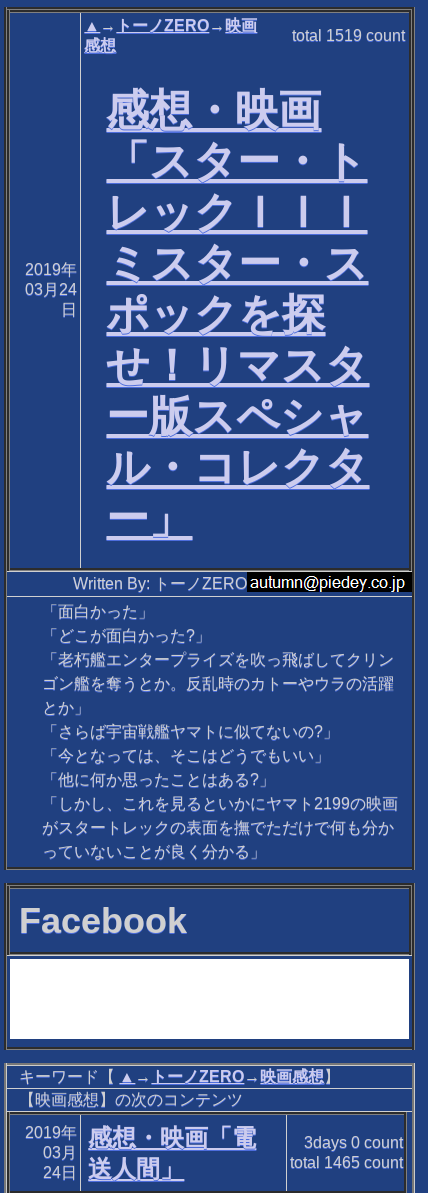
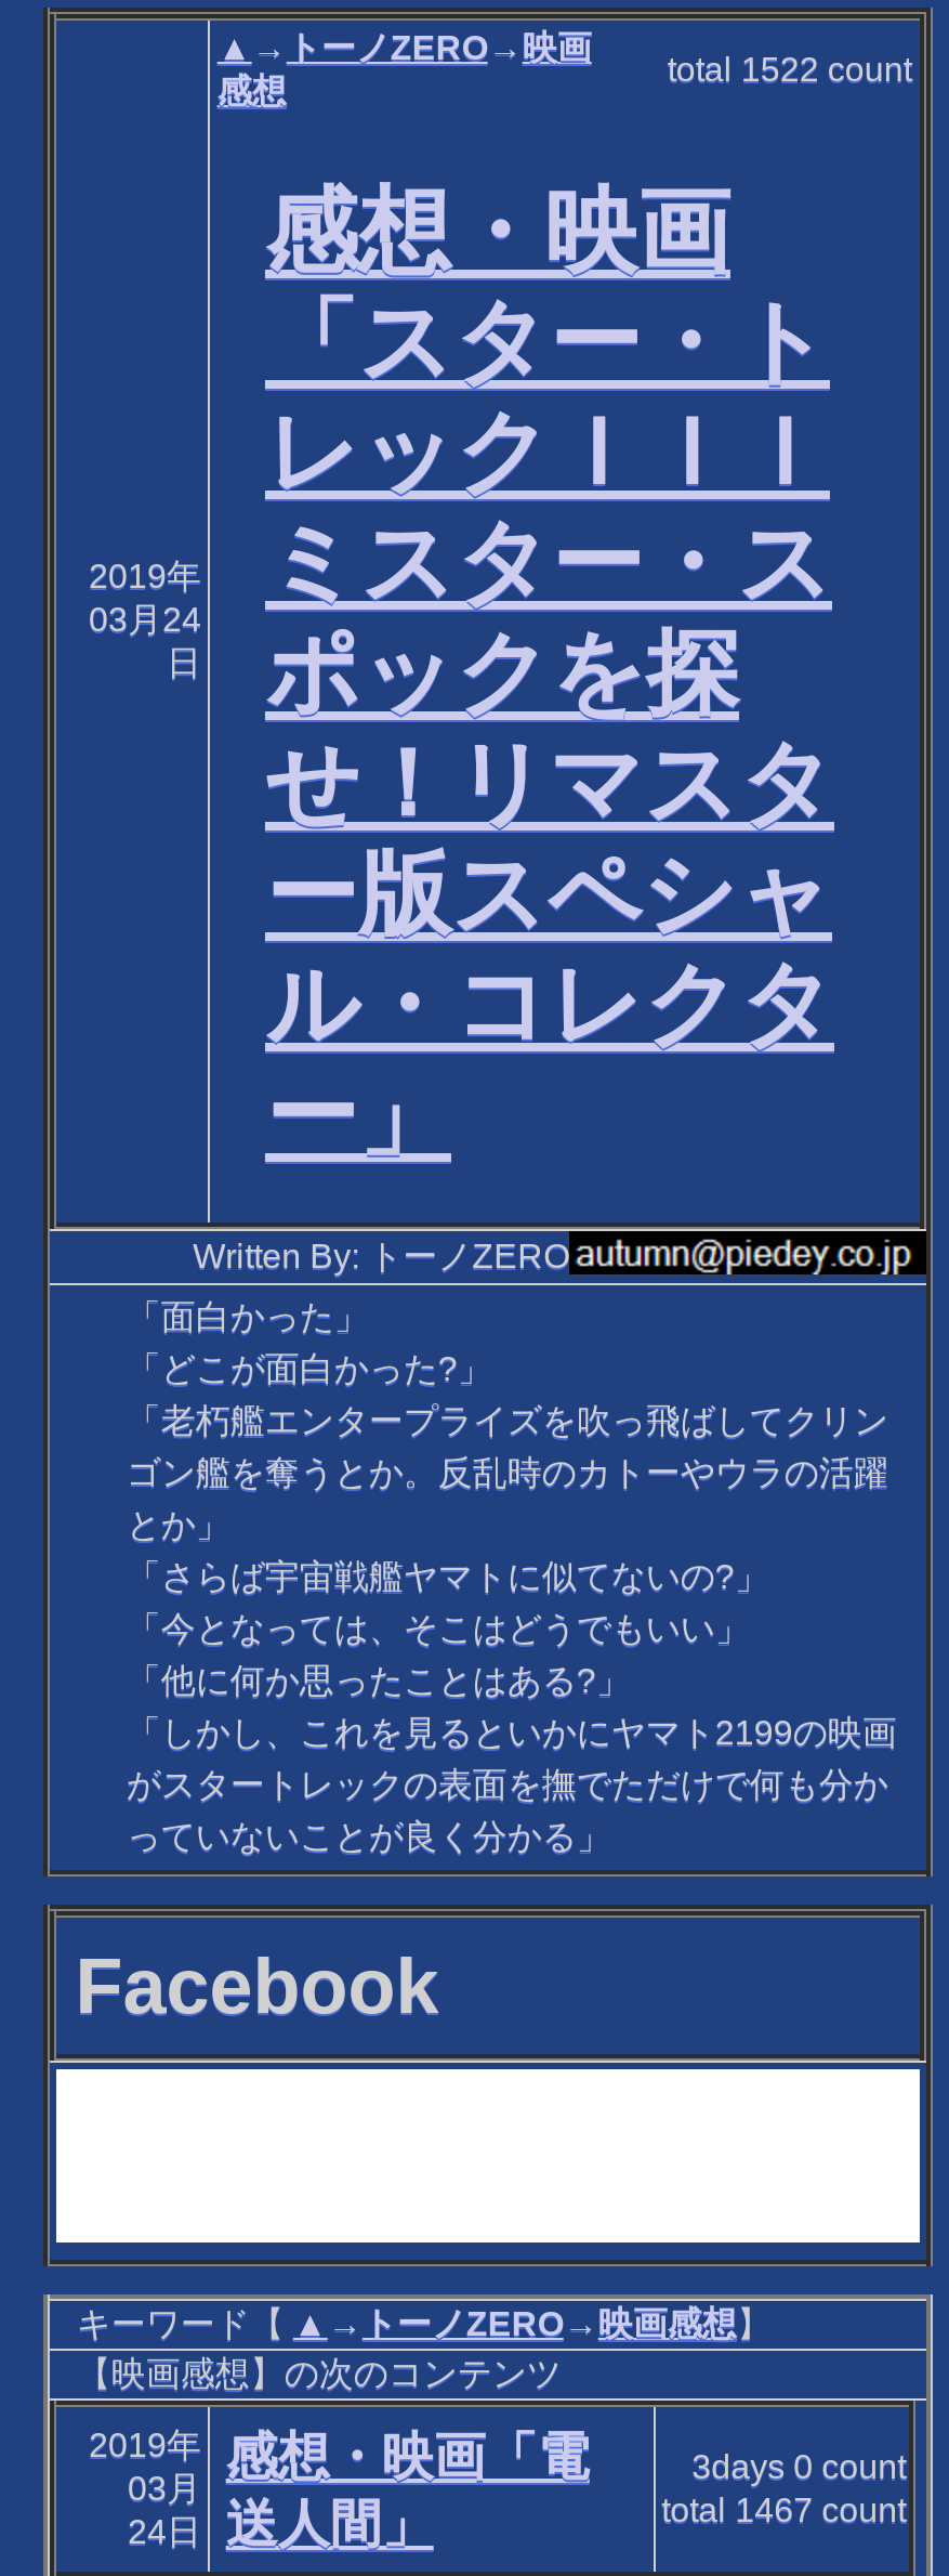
[292,27,405,44] total 1519 count -> [667,52,912,89] total 1522 count
[290,1154,403,1171] total 1465 count -> [661,2492,906,2529] total 1467 count

